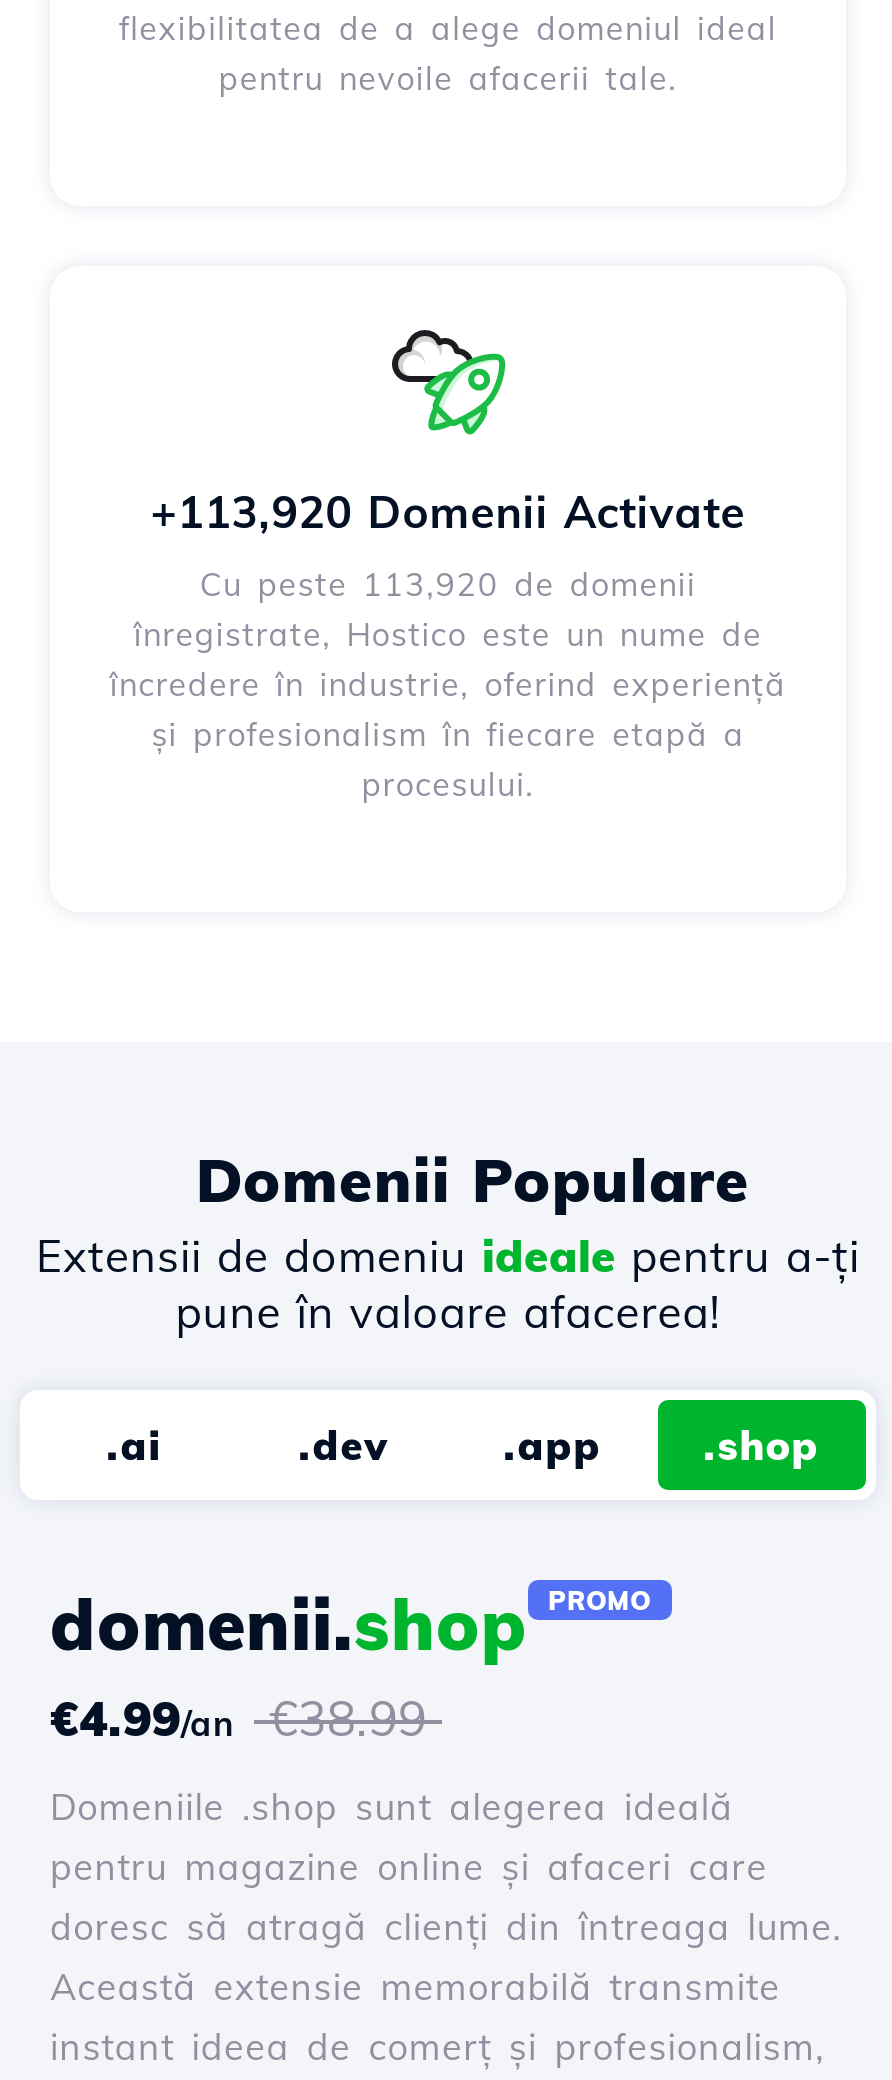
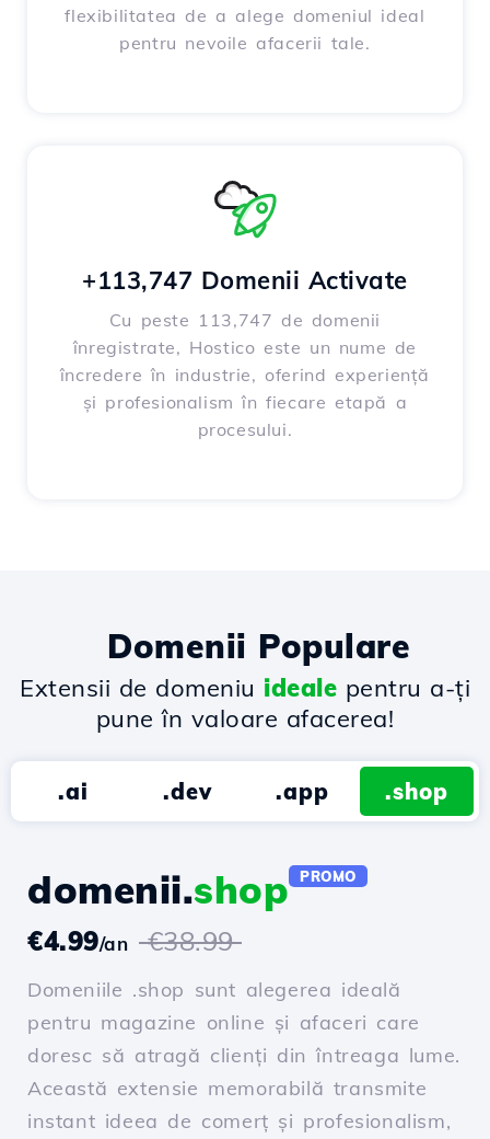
[150,484,746,540] +113,920 Domenii Activate -> [82,265,408,296] +113,747 Domenii Activate
[200,564,696,604] Cu peste 113,920 de domenii -> [109,309,381,331] Cu peste 113,747 de domenii

